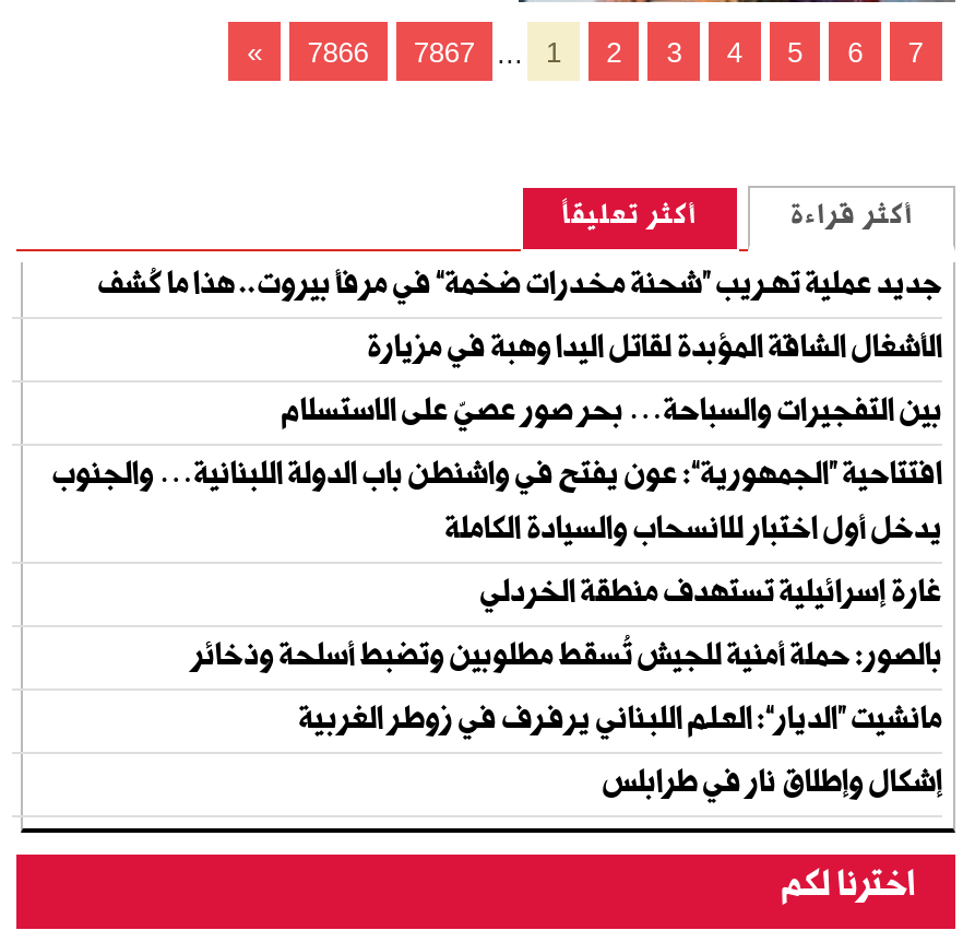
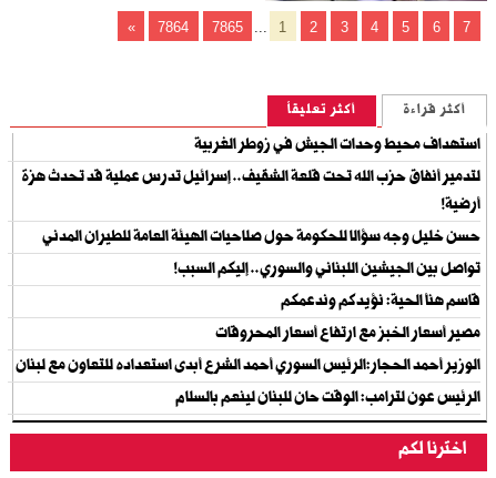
[312,36,373,69] 7866 -> [160,18,191,35] 7864
[418,36,479,69] 7867 -> [214,18,245,35] 7865
[56,266,947,808] جديد عملية تهــريب “شحنة مـخـدرات ضخمة” في مرفأ بيروت.. هذا ما كُشف | الأشغال الشاقة المؤبدة لقاتل اليدا وهبة في مزيارة | بين التفجيرات والسباحة… بحر صور عصيّ على الاستسلام | افتتاحية “الجمهورية”: عون يفتح في واشنطـن باب الدولة اللبنانية… والجنوب | يدخل أول اختبار للانسحاب والسيادة الكاملة | غارة إسرائيلية تستهدف منطقة الخردلي | بالصور: حملة أمنية للجيش تُسقط مطلوبين وتضبط أسلحة وذخائر | مانشيت “الديار”: العـلـم اللبـناني يرفـرف في زوطـر الغربـية | إشكال وإطلاق نار في طرابلس -> [18,135,483,410] استهداف محيط وحدات الجيش في زوطر الغربية | لتدمير أنفاق حزب الله تحت قلعة الشقيف.. إسرائيل تدرس عملية قد تحدث هزة | أرضية! | حسن خليل وجه سؤالا للحكومة حول صلاحيات الهيئة العامة للطيران المدني | تواصل بين الجيشين اللبناني والسوري.. إليكم السبب! | قاسم هنأ الحية: نؤيدكم وندعمكم | مصير أسعار الخبز مع ارتفاع أسعار المحروقات | الوزير أحمد الحجار:الرئيس السوري أحمد الشرع أبدى استعداده للتعاون مع لبنان | الرئيس عون لترامب: الوقت حان للبنان لينعم بالسلام

